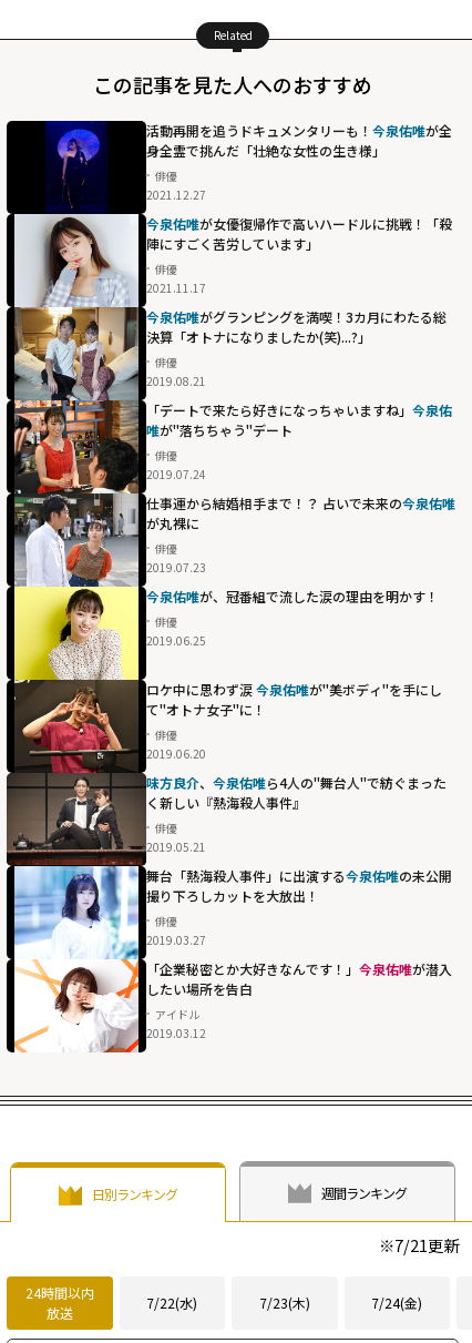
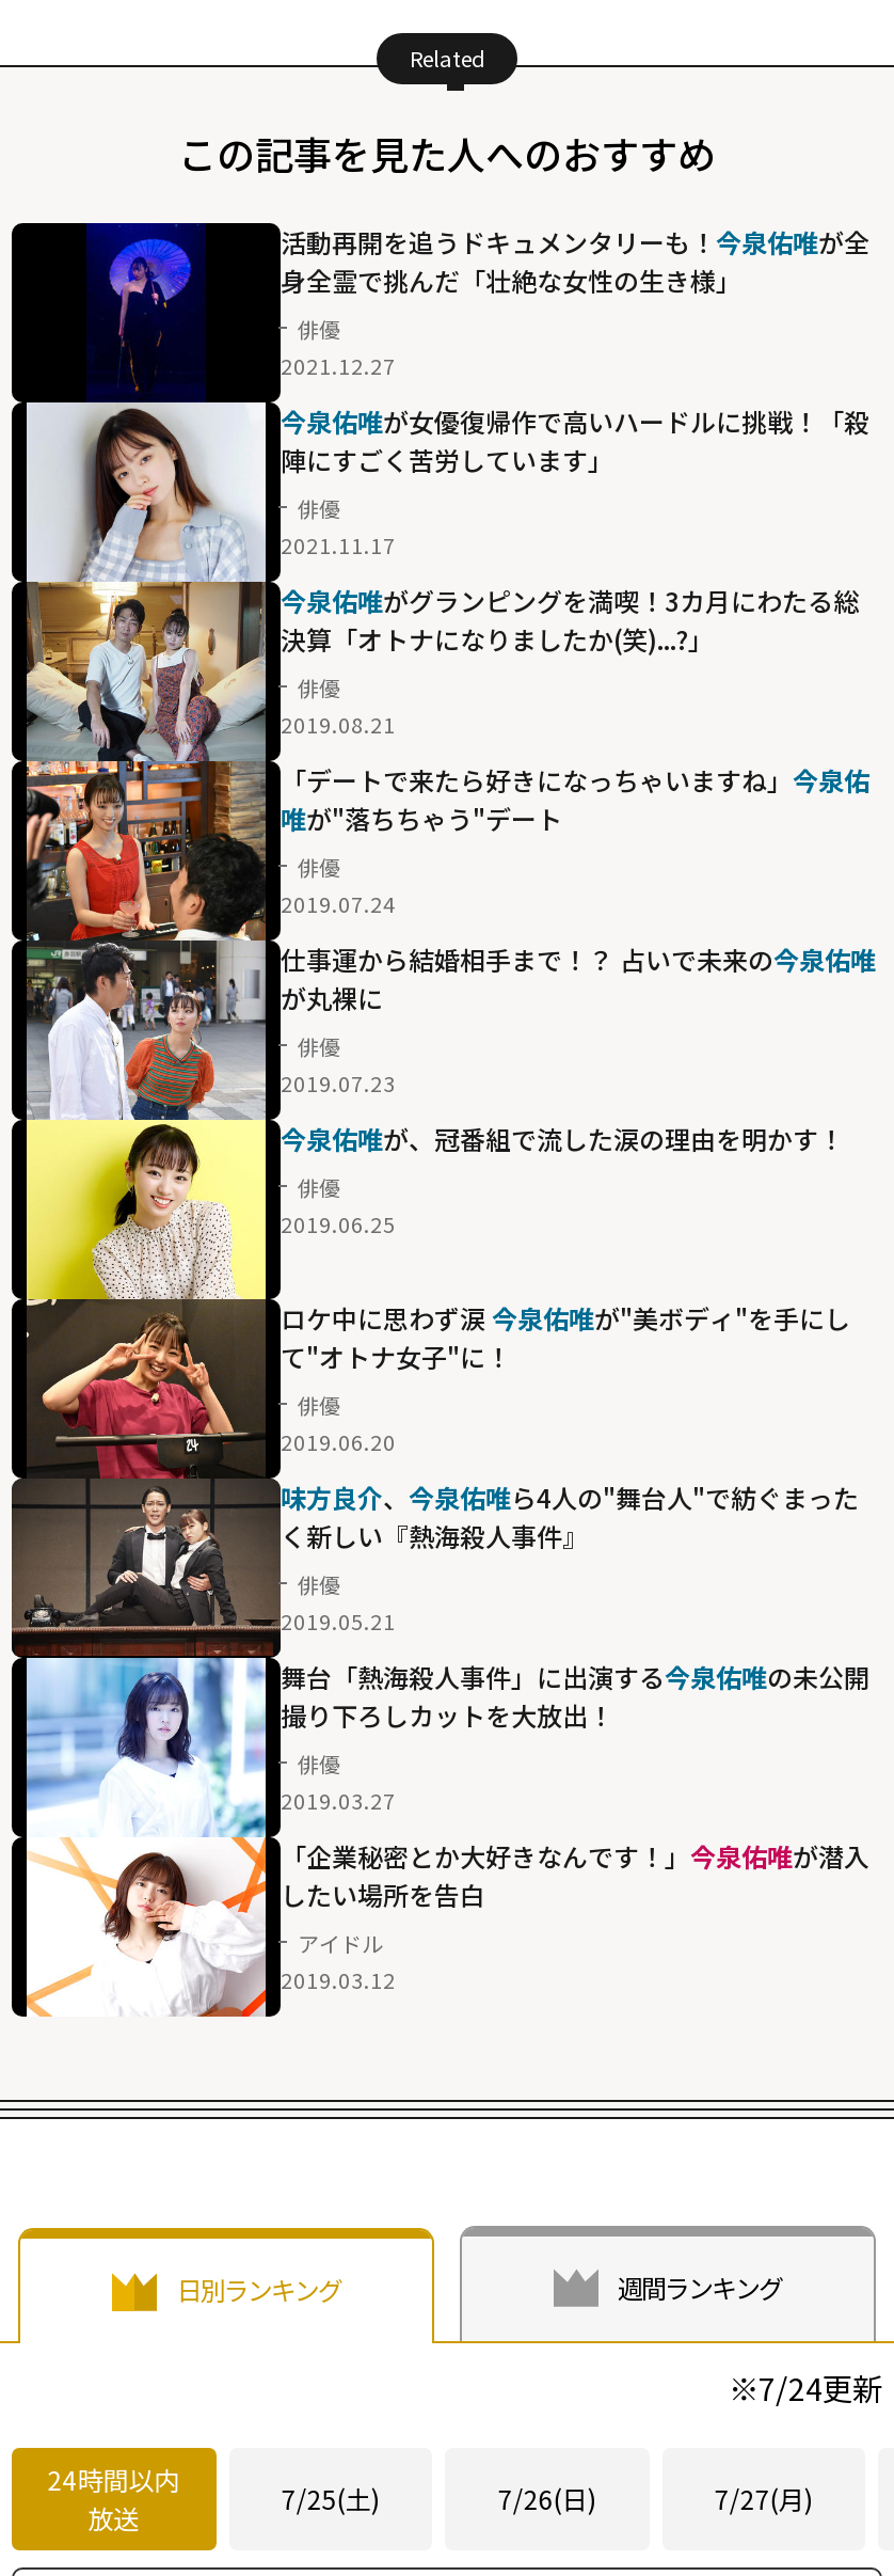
[379,1234,459,1257] ※7/21更新 -> [729,2366,882,2411] ※7/24更新
[147,1293,423,1312] 7/22(水) | 7/23(木) | 7/24(金) -> [281,2481,813,2517] 7/25(土) | 7/26(日) | 7/27(月)

